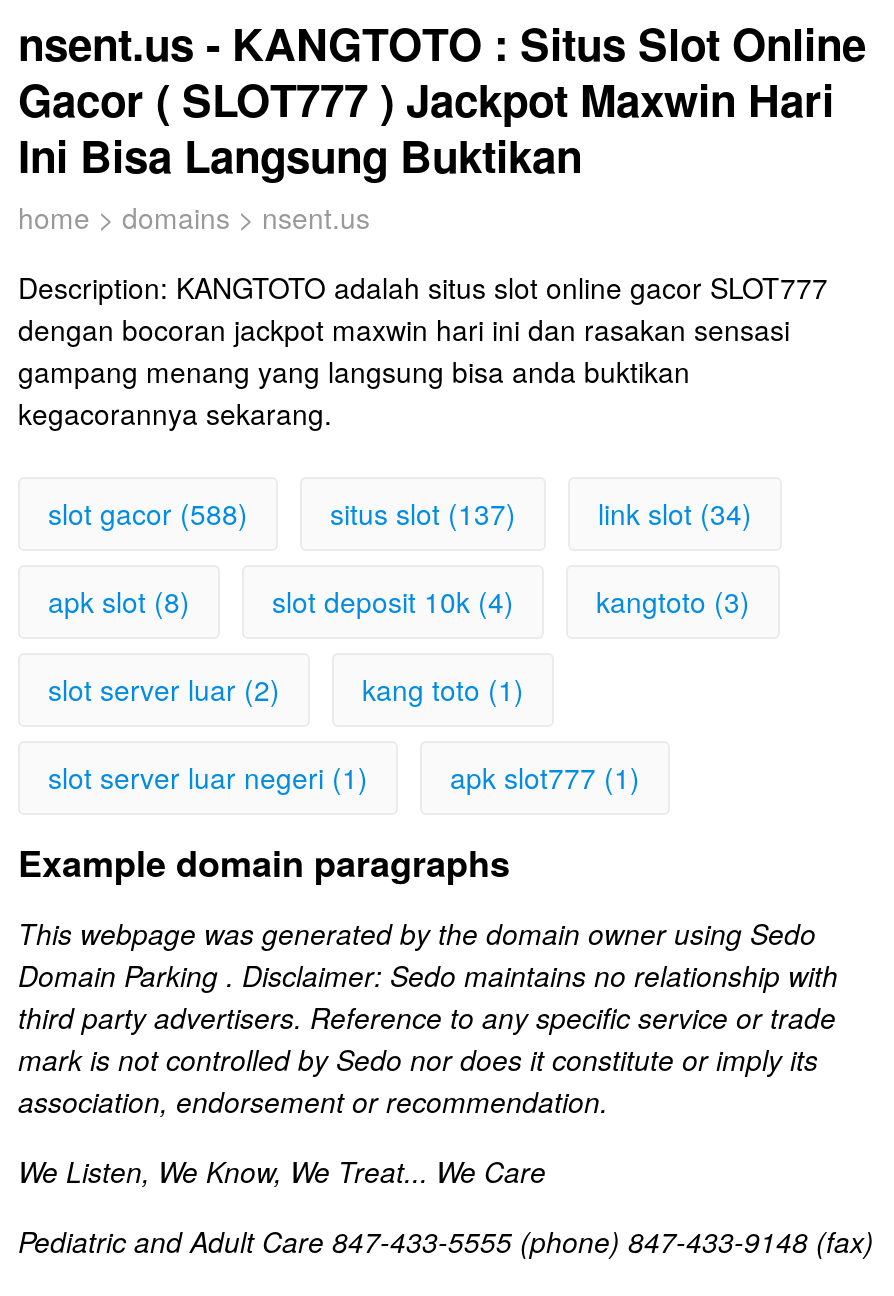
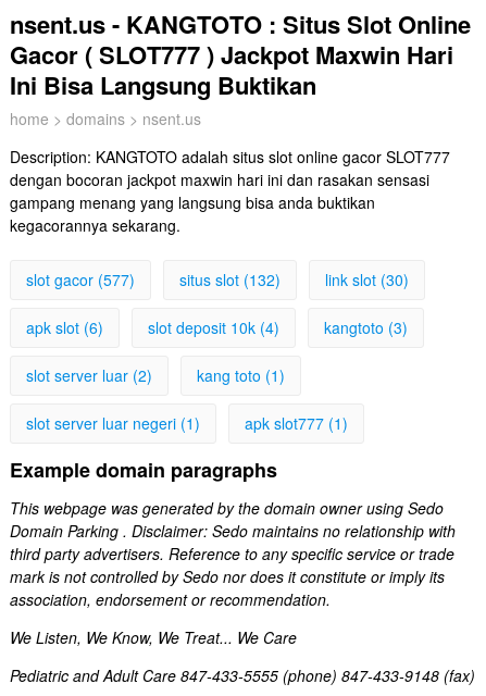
[48,493,248,533] slot gacor (588) -> [26,269,135,290] slot gacor (577)
[330,493,516,533] situs slot (137) -> [179,269,281,290] situs slot (132)
[598,493,752,533] link slot (34) -> [325,269,409,290] link slot (30)
[48,581,190,621] apk slot (8) -> [26,316,103,338] apk slot (6)

